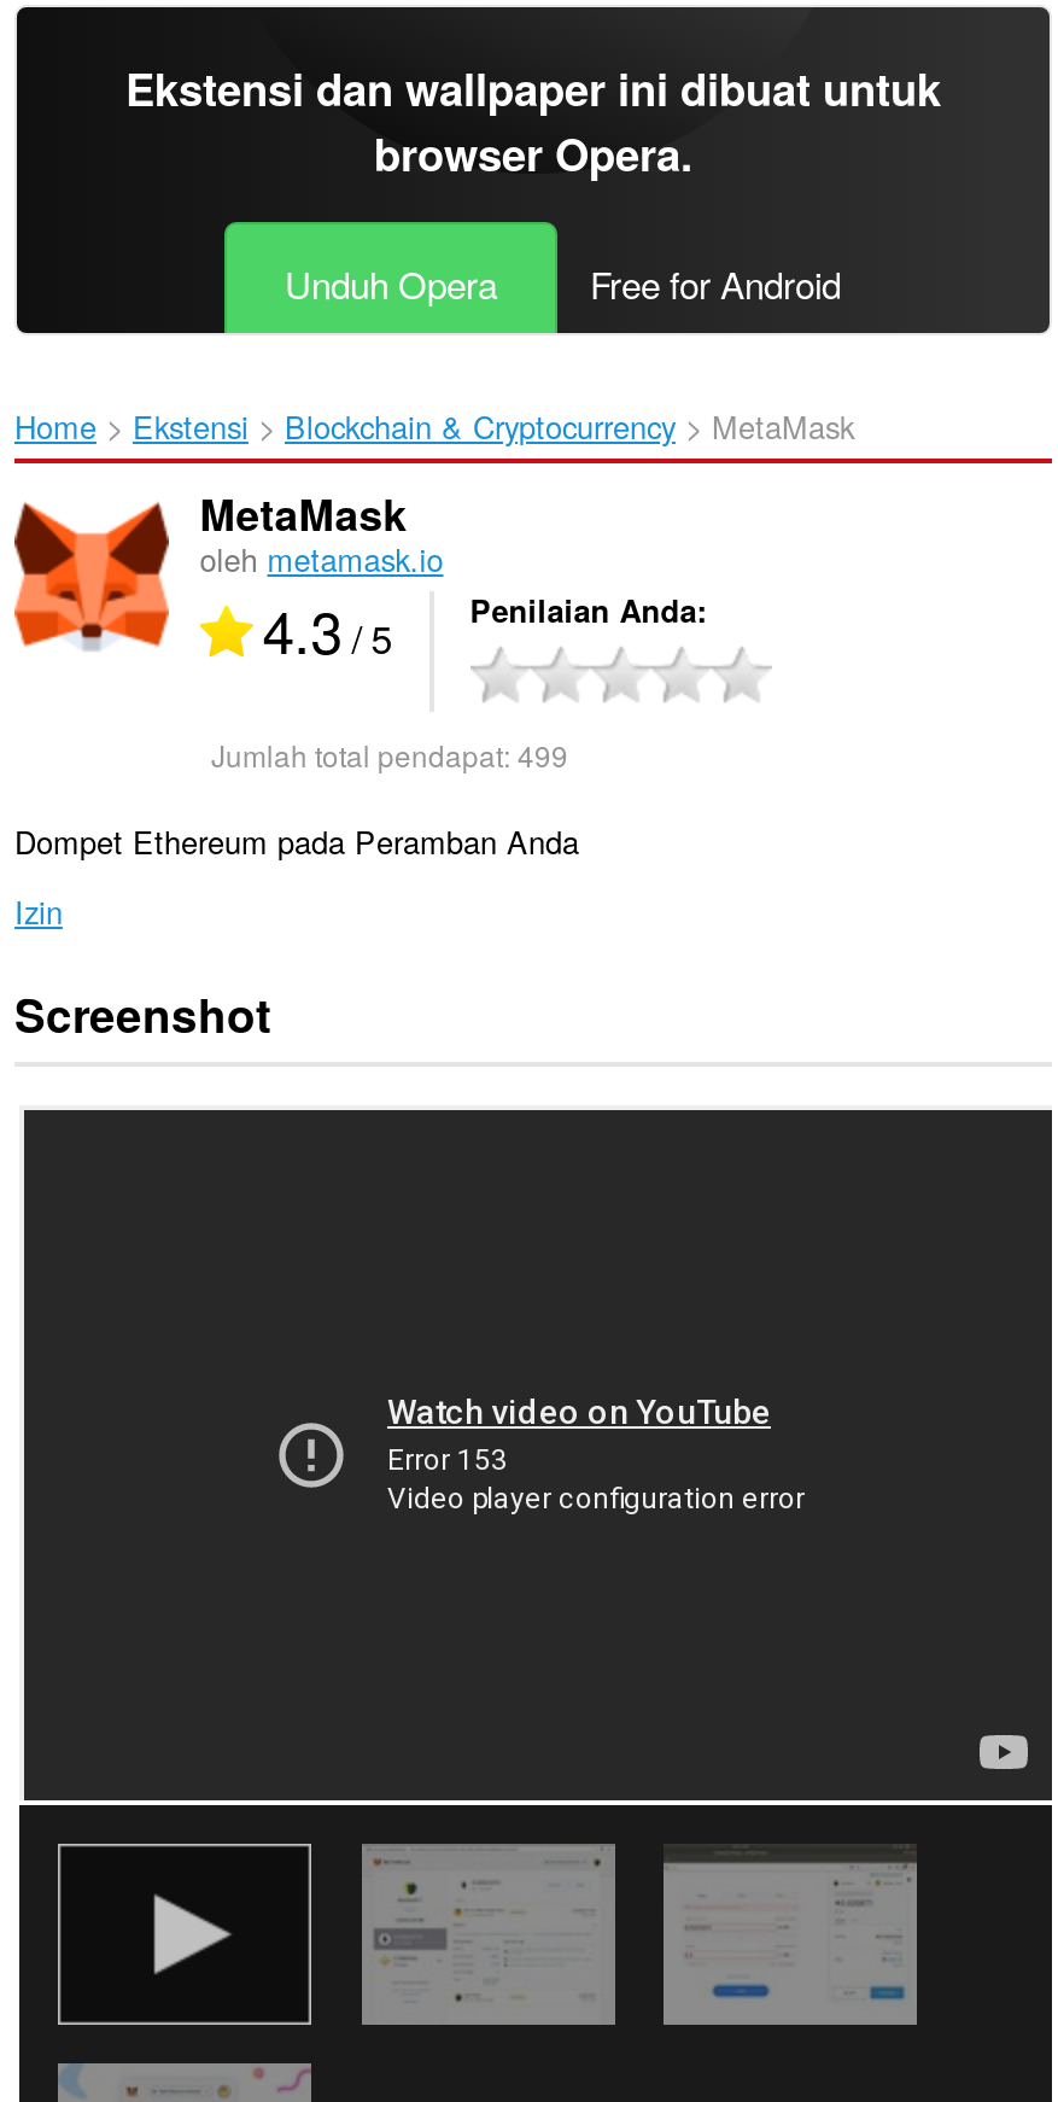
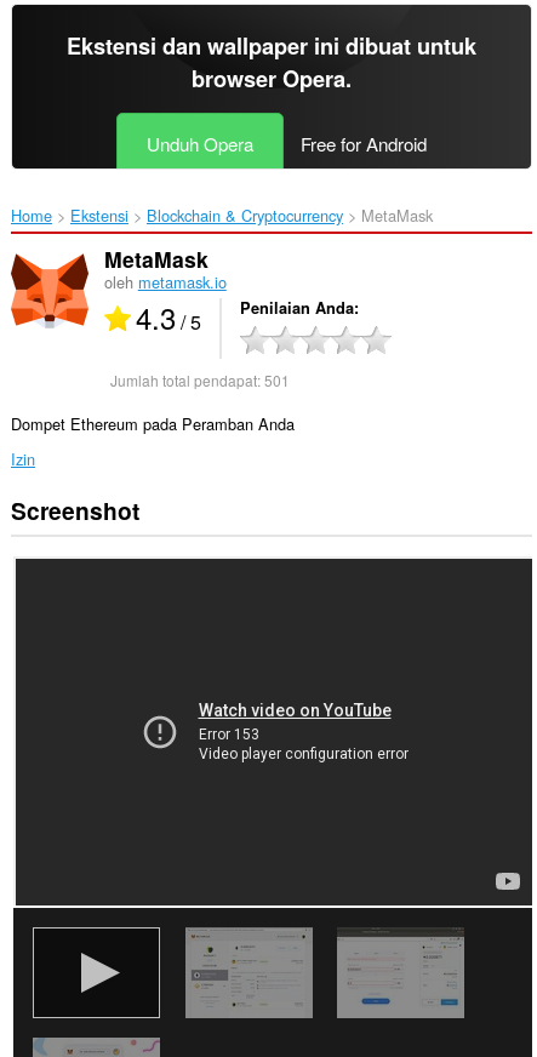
[211,733,568,774] Jumlah total pendapat: 499 -> [110,369,289,390] Jumlah total pendapat: 501

